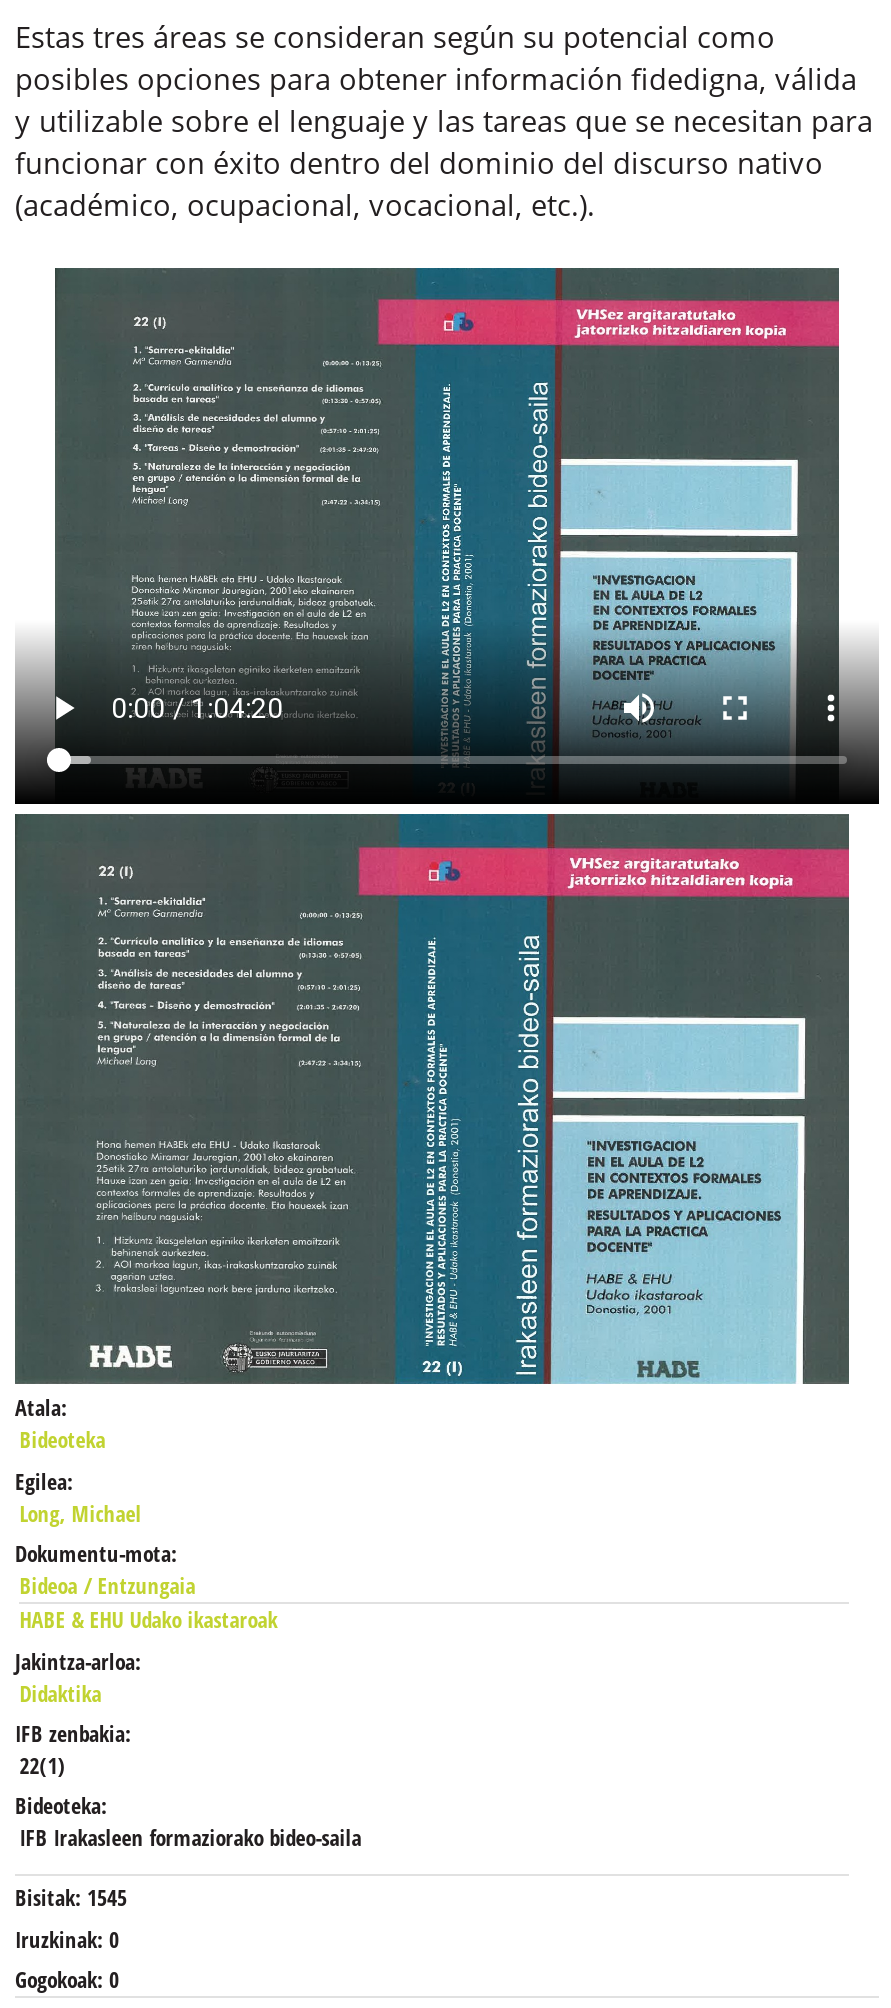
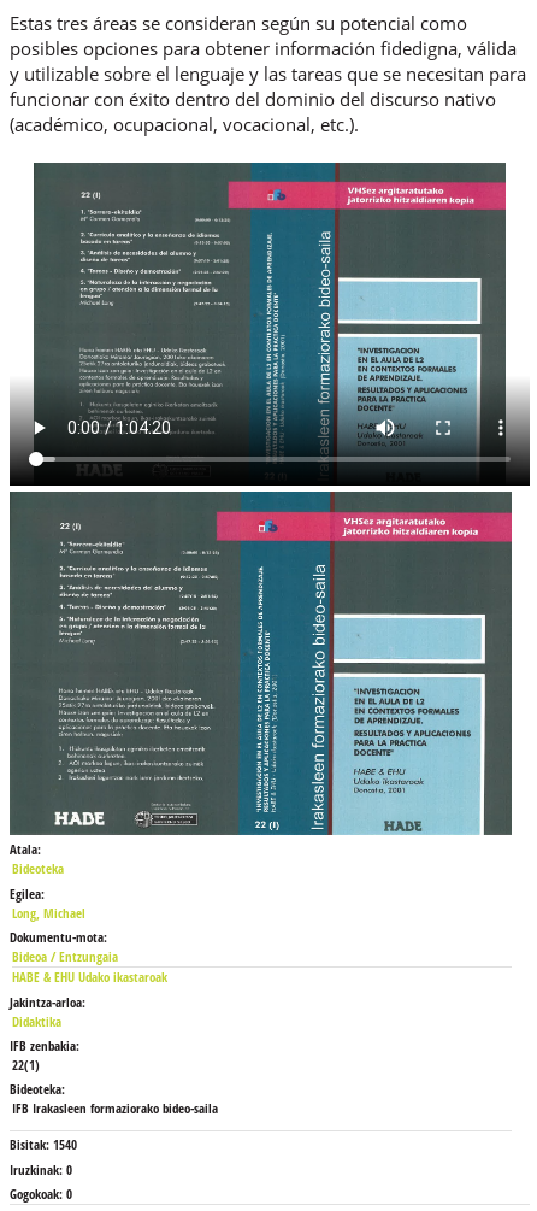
[15,1883,127,1913] Bisitak: 1545 -> [10,1135,77,1154] Bisitak: 1540

